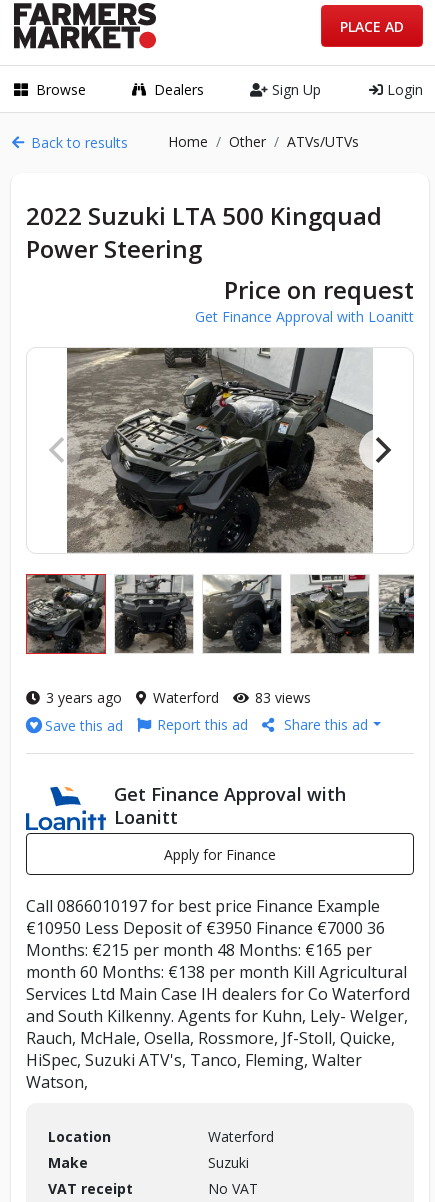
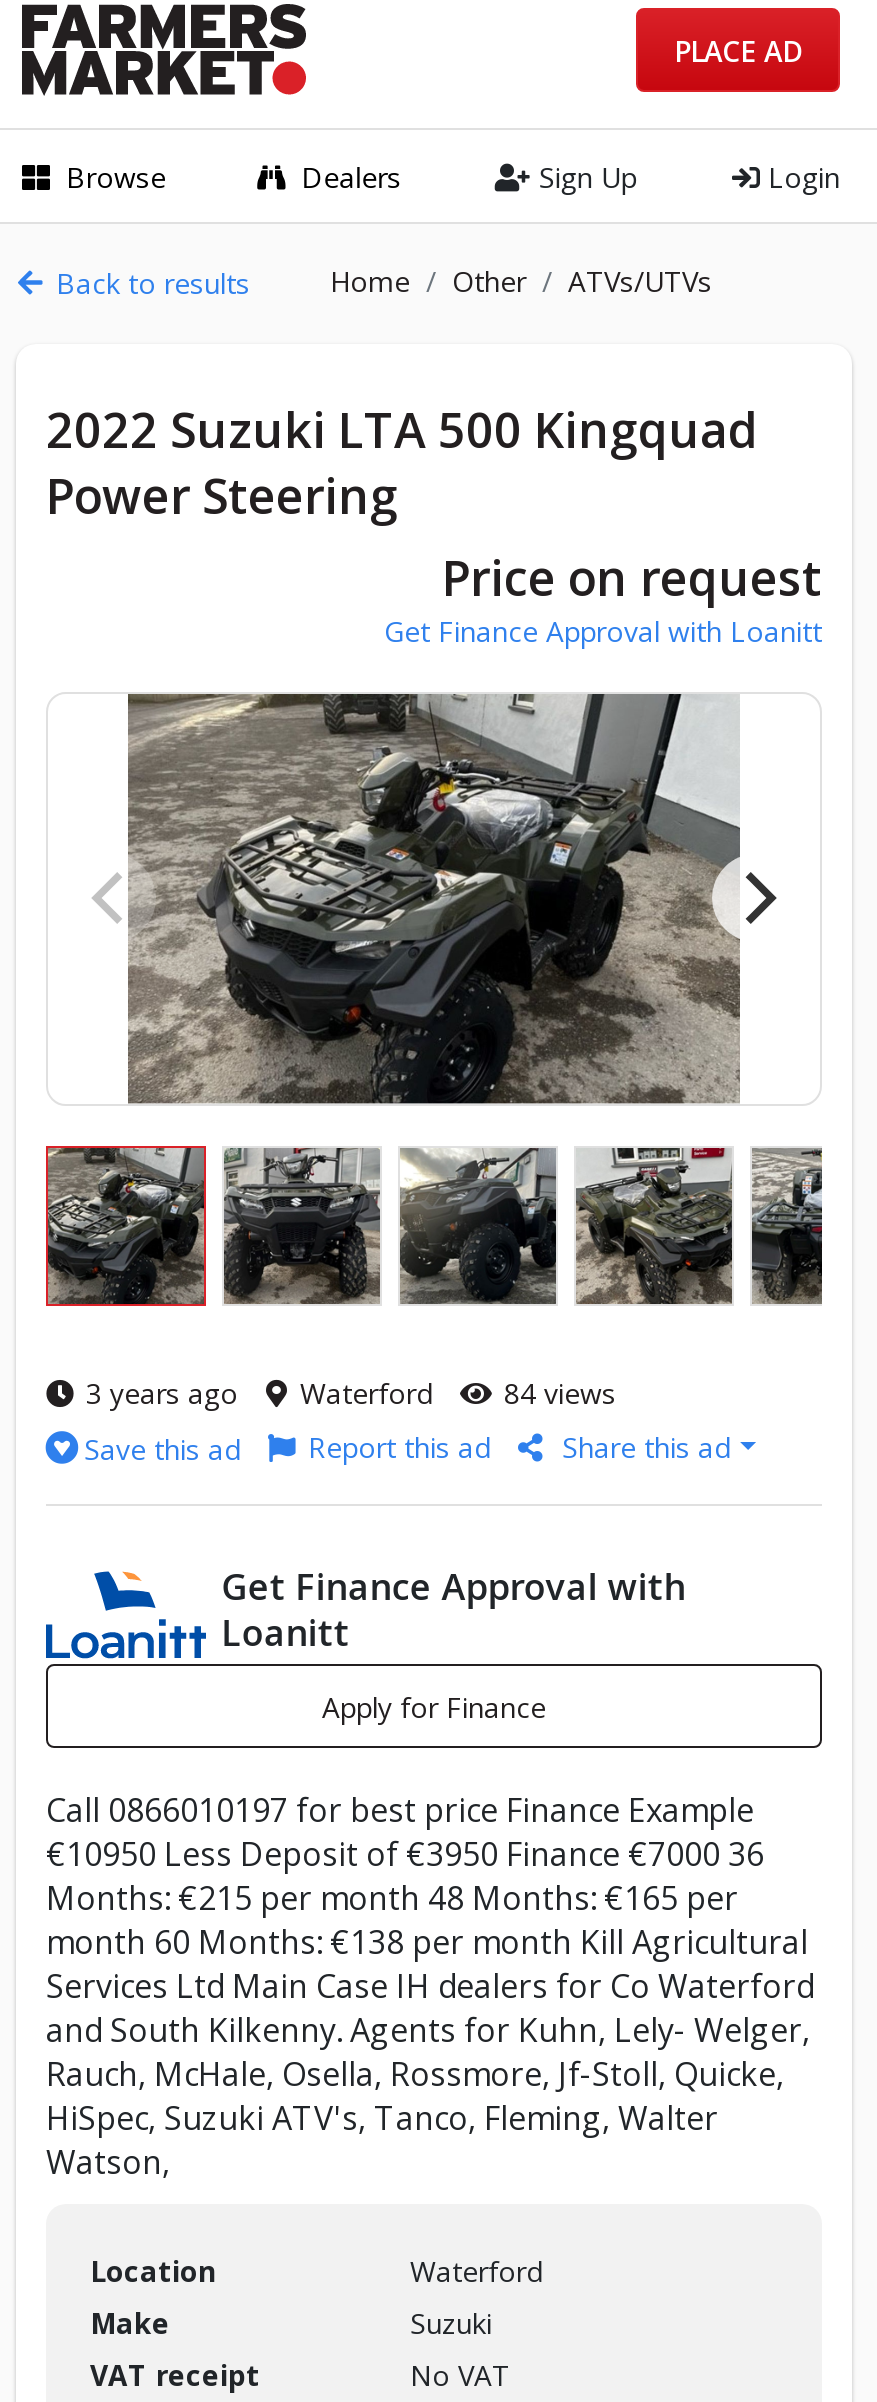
[46,688,311,707] 3 years ago Waterford 83 views -> [86,1374,616,1412] 3 years ago Waterford 84 views

